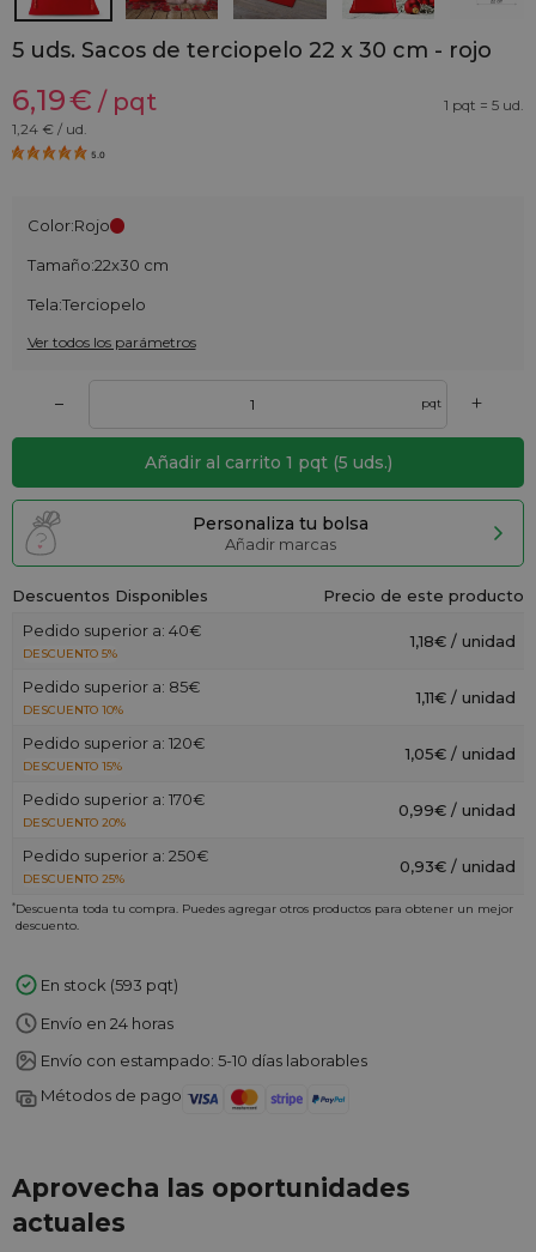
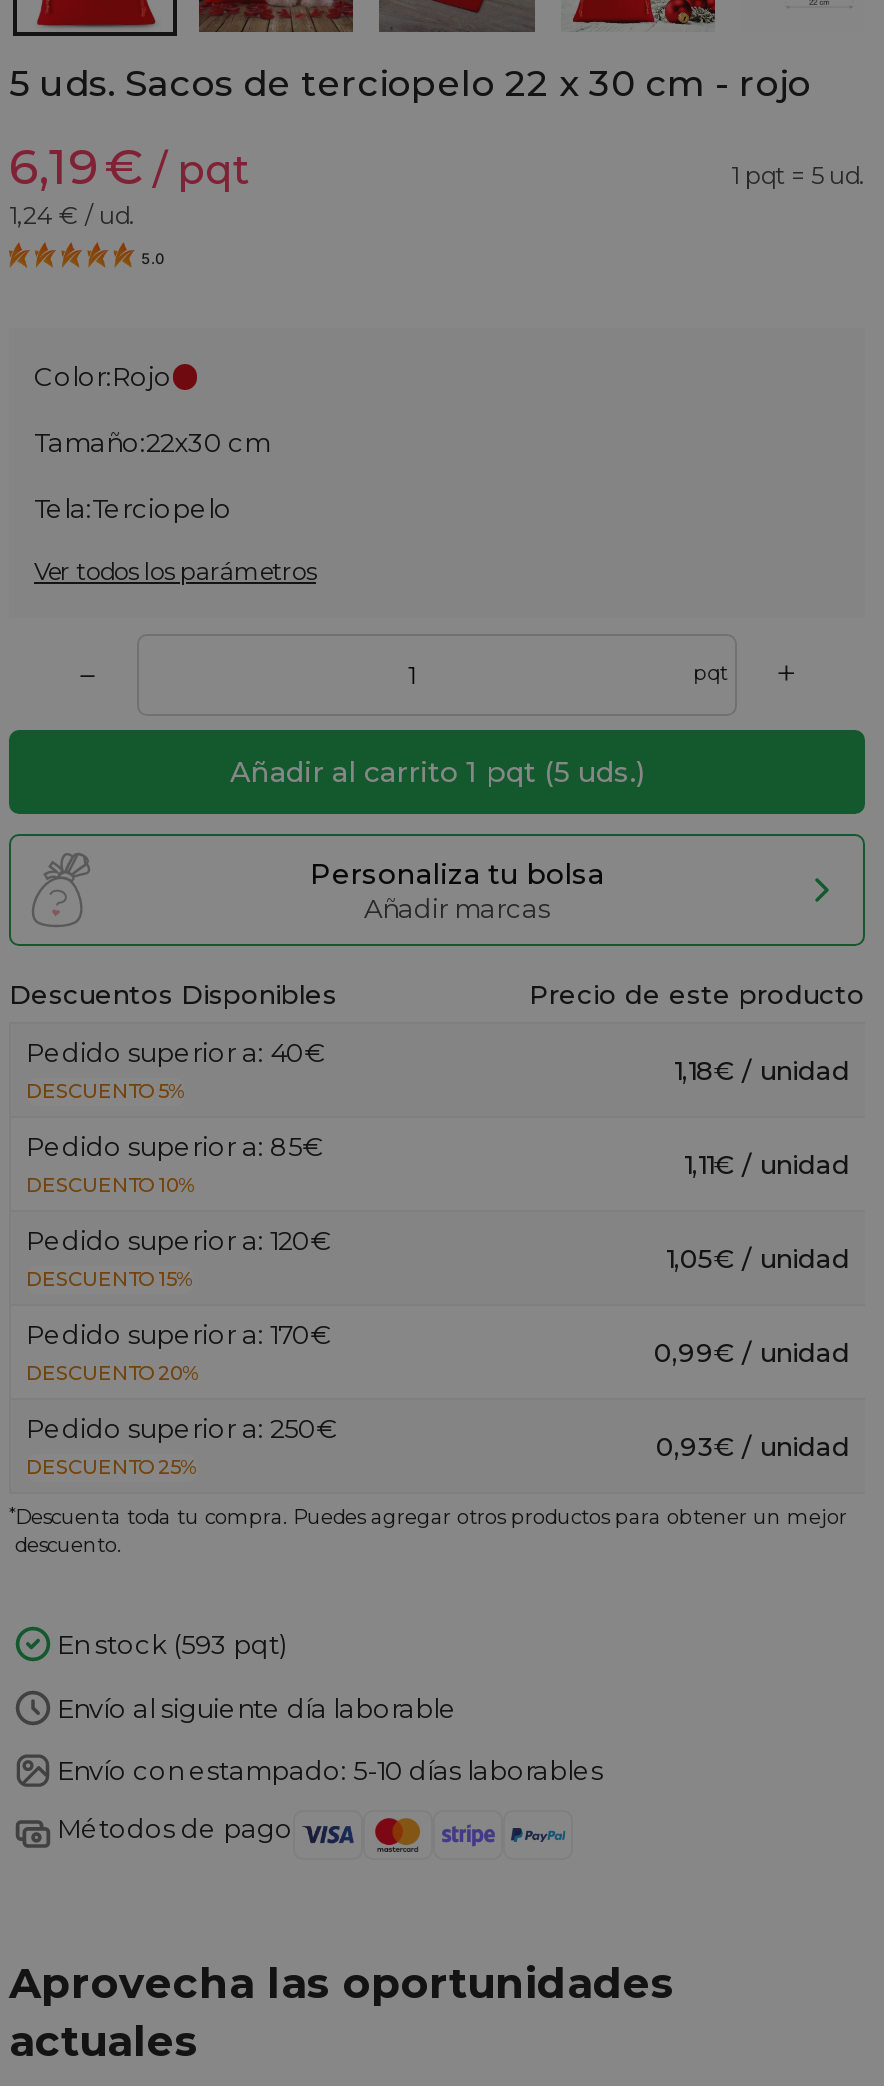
[41,1013,173,1033] Envío en 24 horas -> [57,1692,457,1724] Envío al siguiente día laborable

